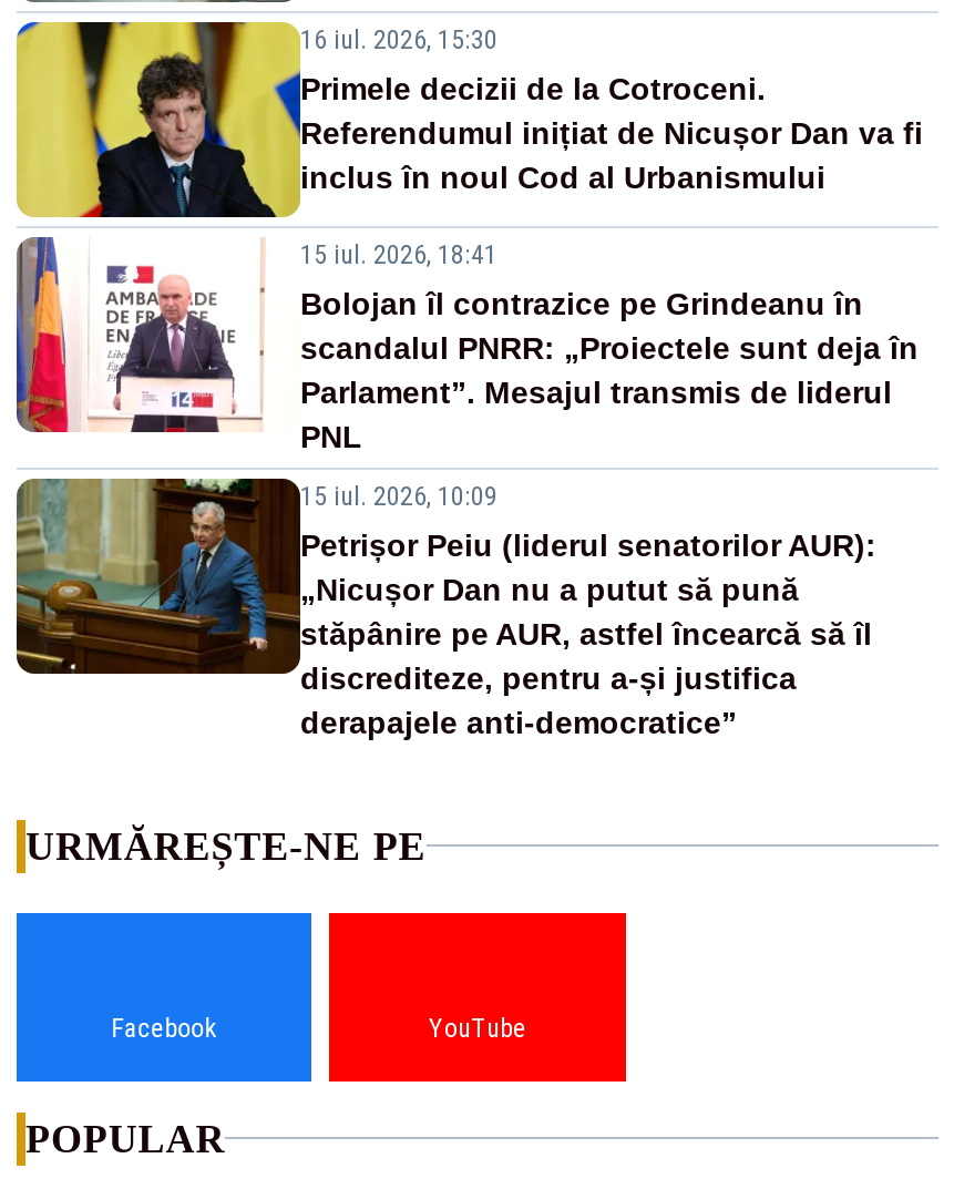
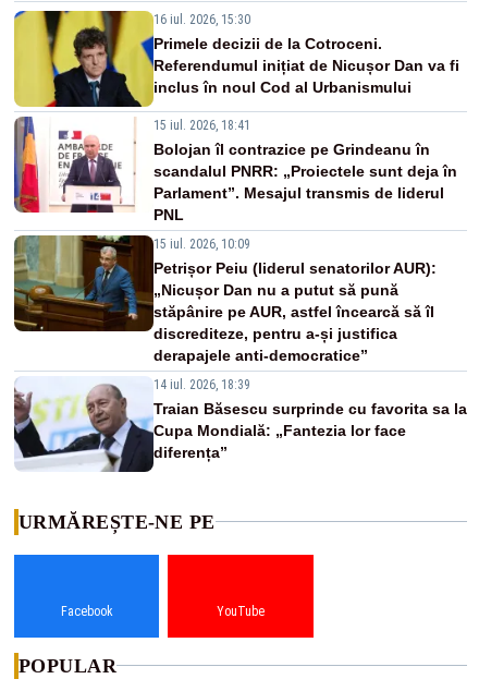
none -> [13,377,467,473] [image] | 14 iul. 2026, 18:39 | Traian Băsescu surprinde cu favorita sa la | Cupa Mondială: „Fantezia lor face | diferența”

